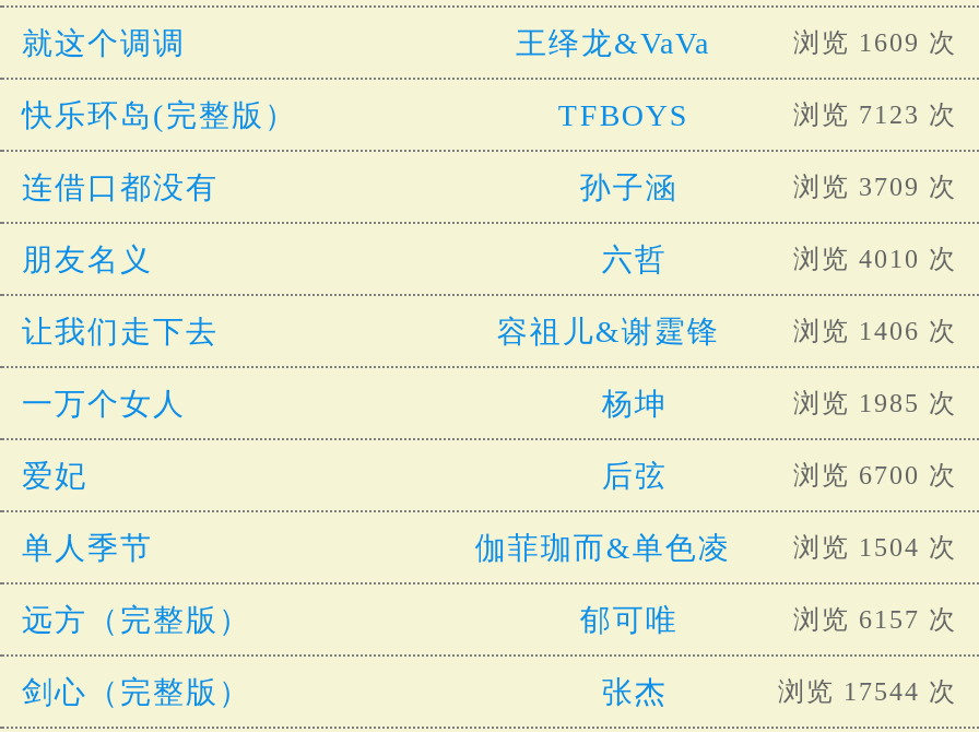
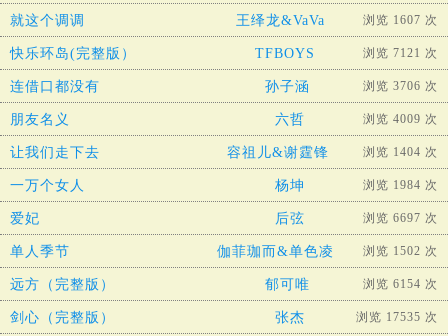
[793,27,957,58] 浏览 1609 次 -> [363,13,438,27] 浏览 1607 次
[793,99,957,130] 浏览 7123 次 -> [363,46,438,60] 浏览 7121 次
[793,172,957,202] 浏览 3709 次 -> [363,79,438,93] 浏览 3706 次
[793,244,957,274] 浏览 4010 次 -> [363,112,438,126] 浏览 4009 次
[793,316,957,346] 浏览 1406 次 -> [363,145,438,159] 浏览 1404 次
[793,388,957,418] 浏览 1985 次 -> [363,178,438,192] 浏览 1984 次
[793,460,957,491] 浏览 6700 次 -> [363,211,438,225] 浏览 6697 次
[793,532,957,563] 浏览 1504 次 -> [363,244,438,258] 浏览 1502 次
[793,604,957,635] 浏览 6157 次 -> [363,277,438,291] 浏览 6154 次
[778,676,957,707] 浏览 17544 次 -> [356,310,438,324] 浏览 17535 次

